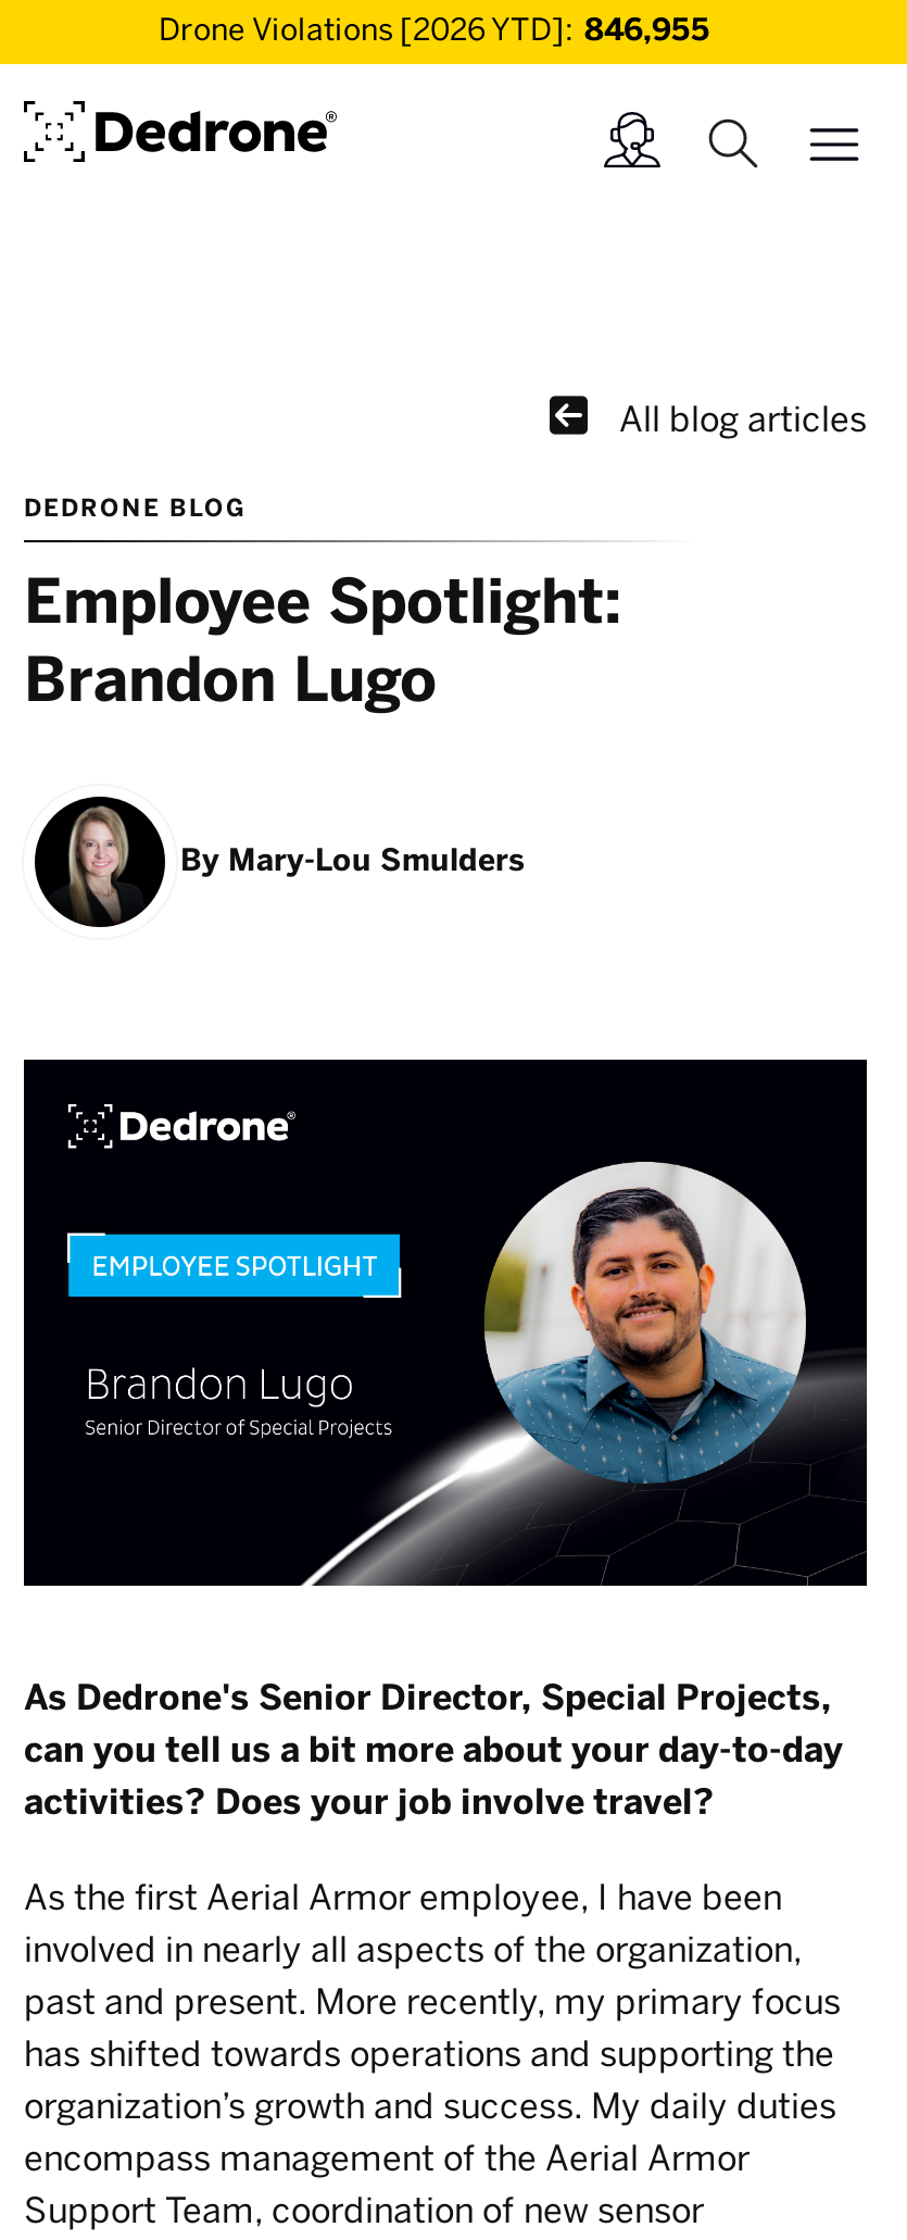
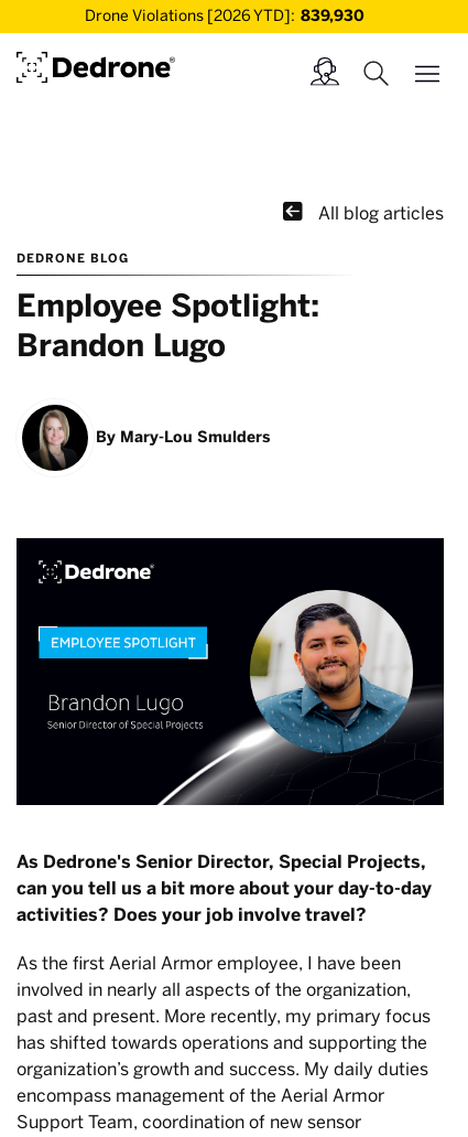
[159,12,710,49] Drone Violations [2026 YTD]: 846,955 -> [85,7,364,25] Drone Violations [2026 YTD]: 839,930

